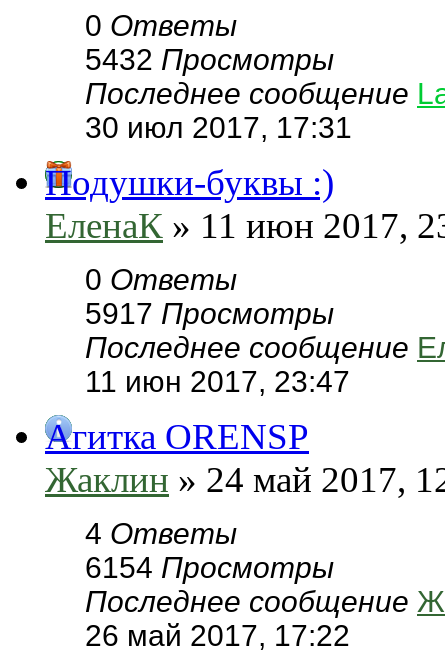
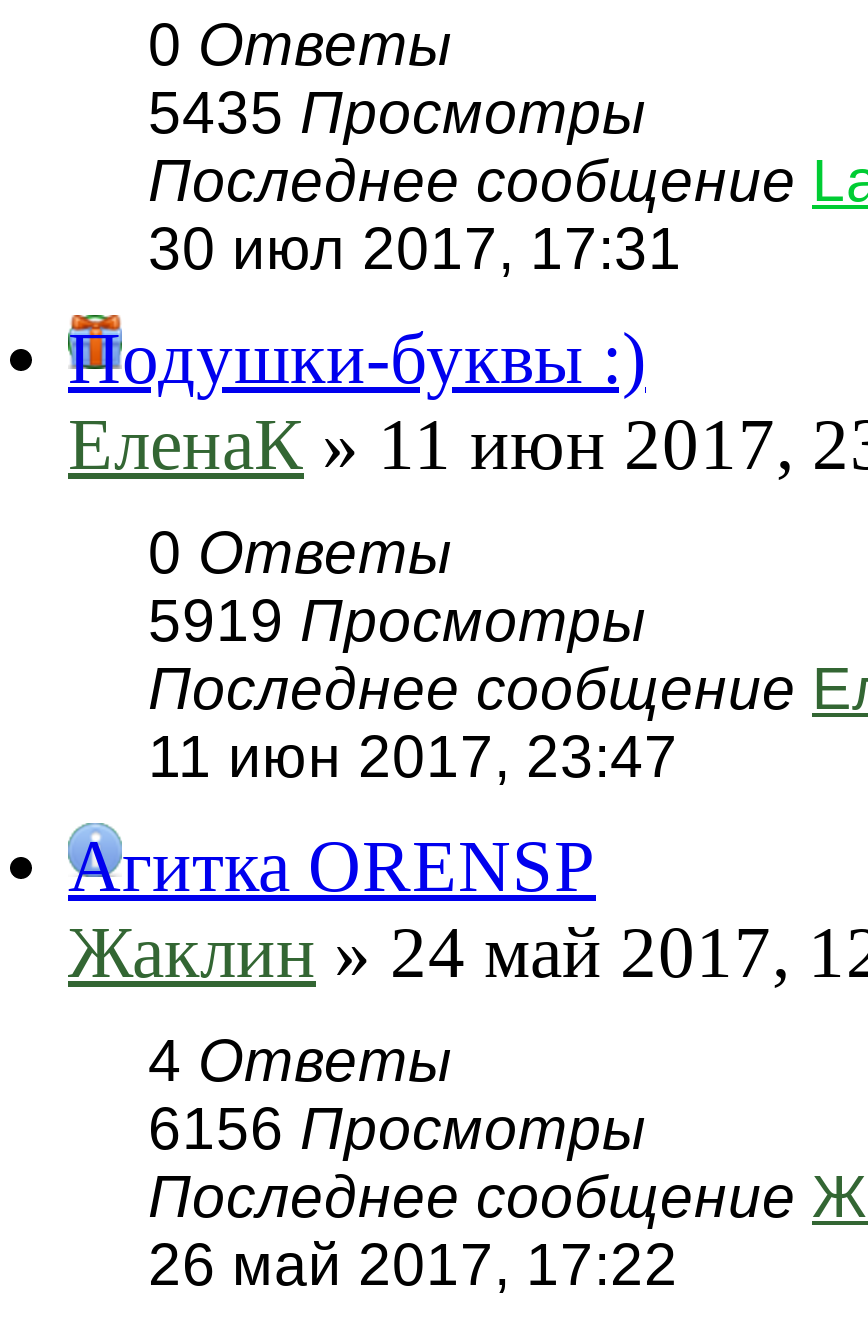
[85,43,334,76] 5432 Просмотры -> [148,79,646,145] 5435 Просмотры
[85,297,334,330] 5917 Просмотры -> [148,587,646,653] 5919 Просмотры
[85,551,334,584] 6154 Просмотры -> [148,1095,646,1161] 6156 Просмотры

